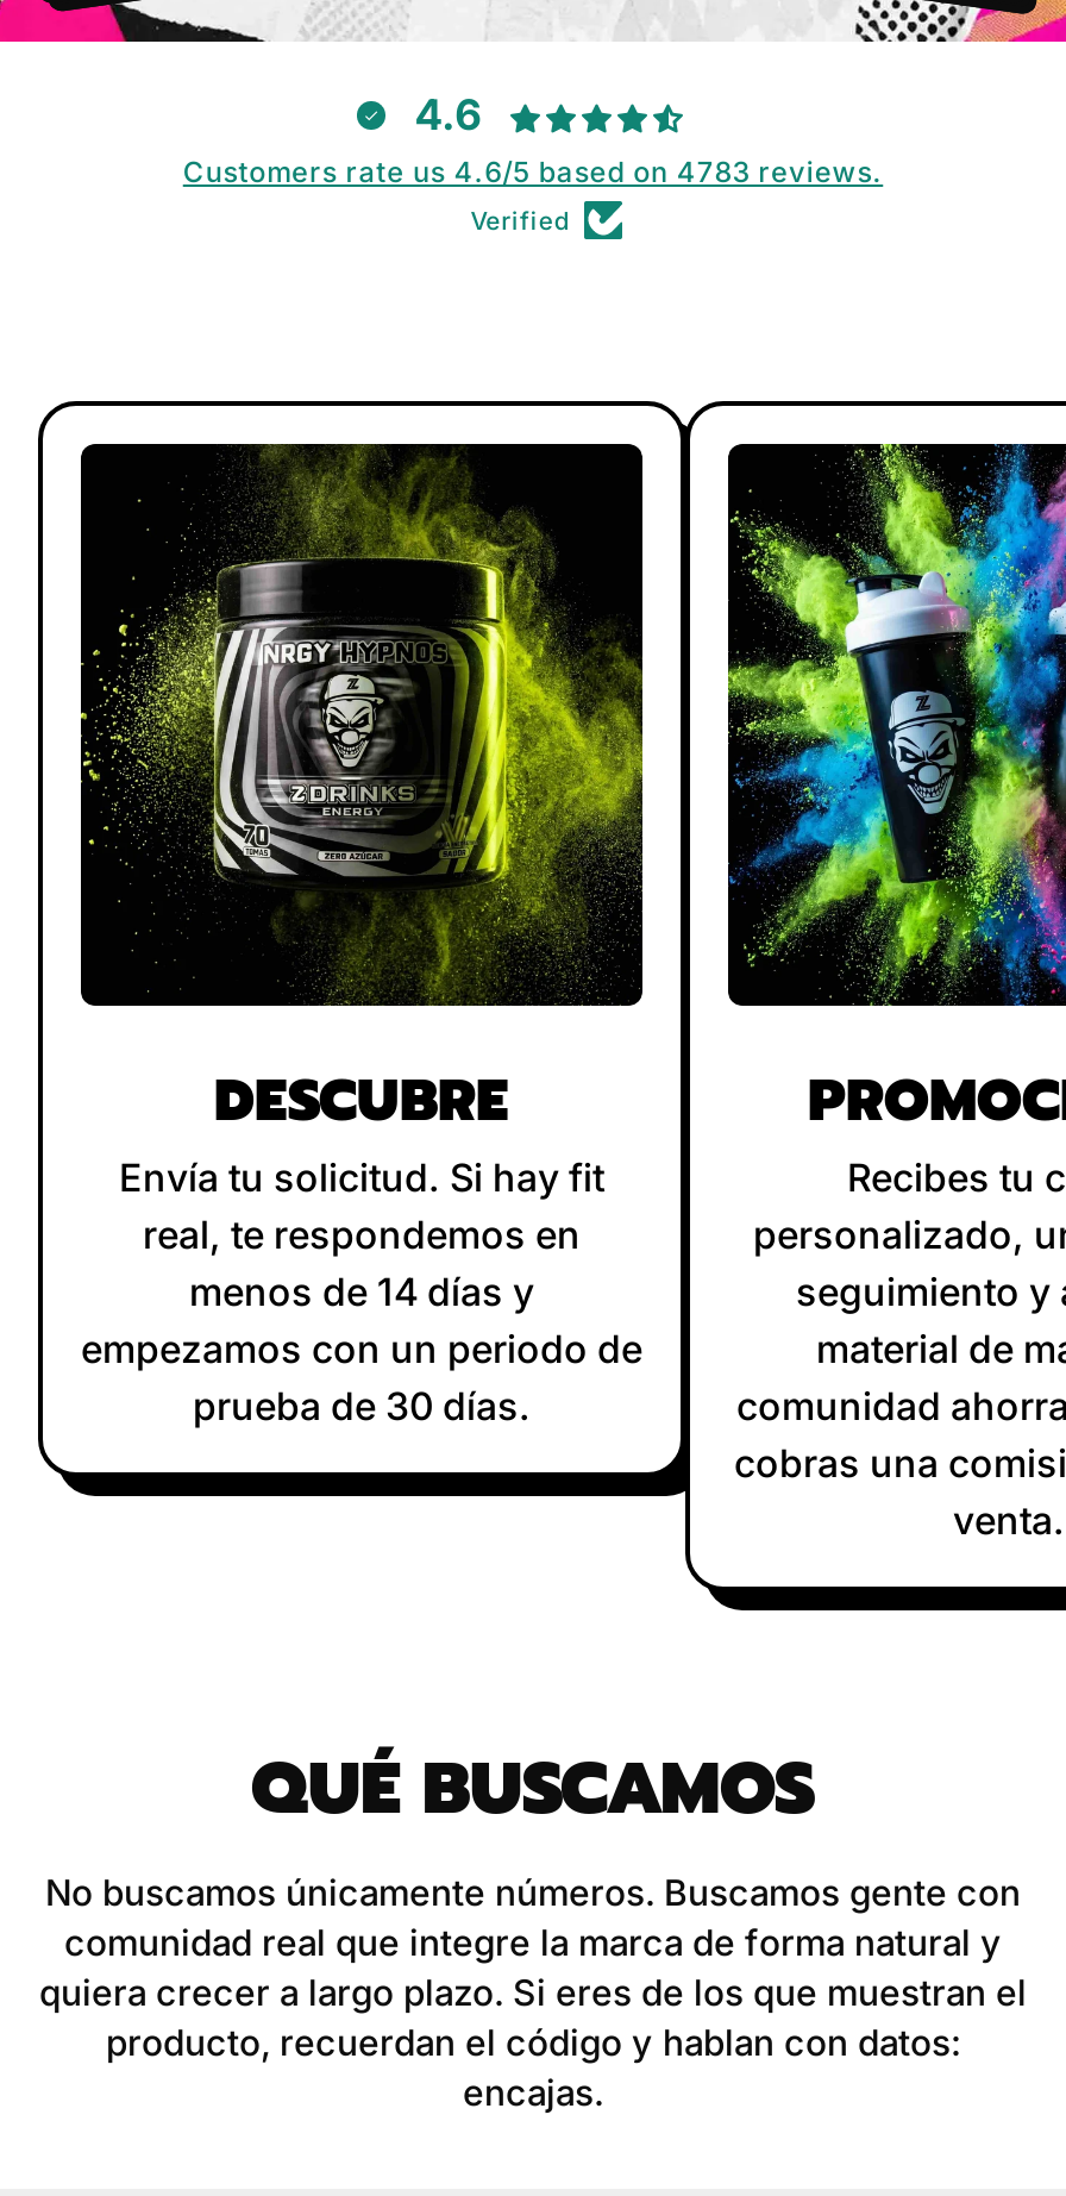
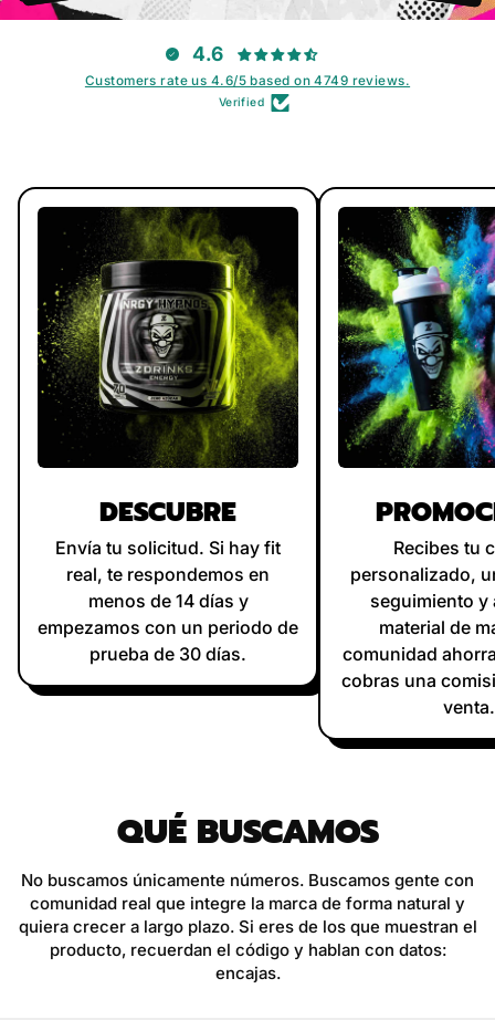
[183,157,883,190] Customers rate us 4.6/5 based on 4783 reviews. -> [85,73,410,88] Customers rate us 4.6/5 based on 4749 reviews.

